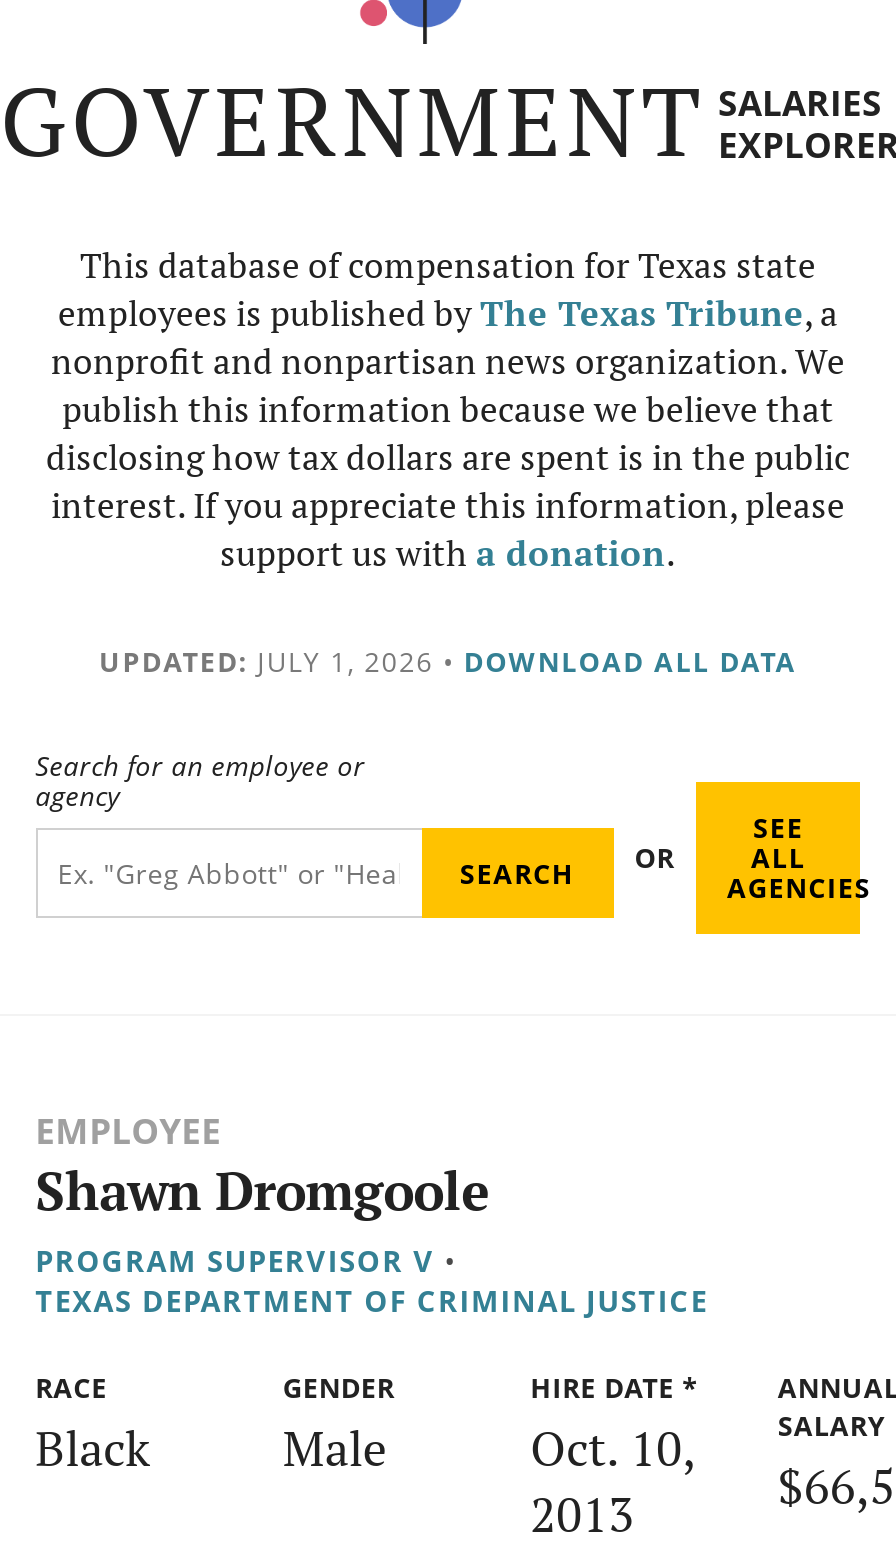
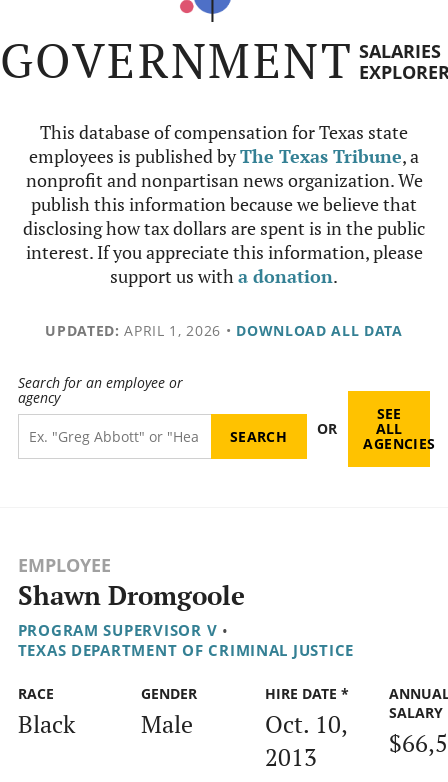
[99,642,797,680] UPDATED: JULY 1, 2026 • DOWNLOAD ALL DATA -> [45,321,403,340] UPDATED: APRIL 1, 2026 • DOWNLOAD ALL DATA

